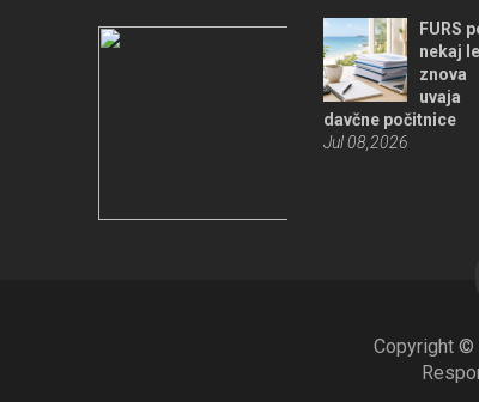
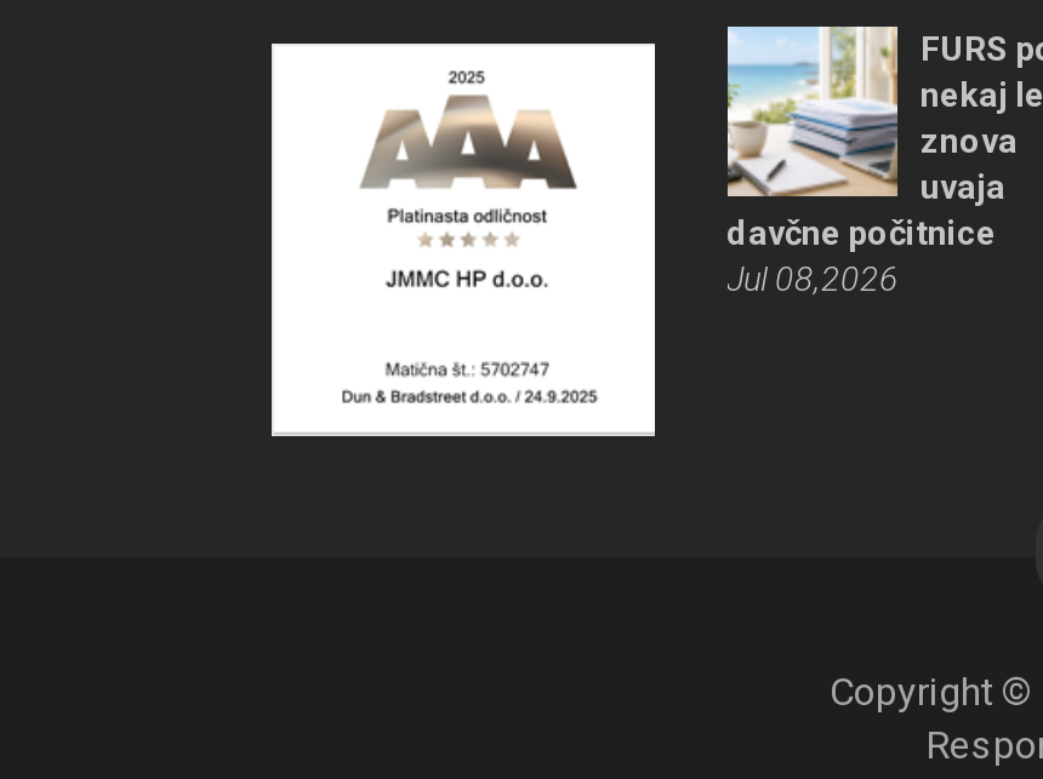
none -> [272,44,657,436] [image]

